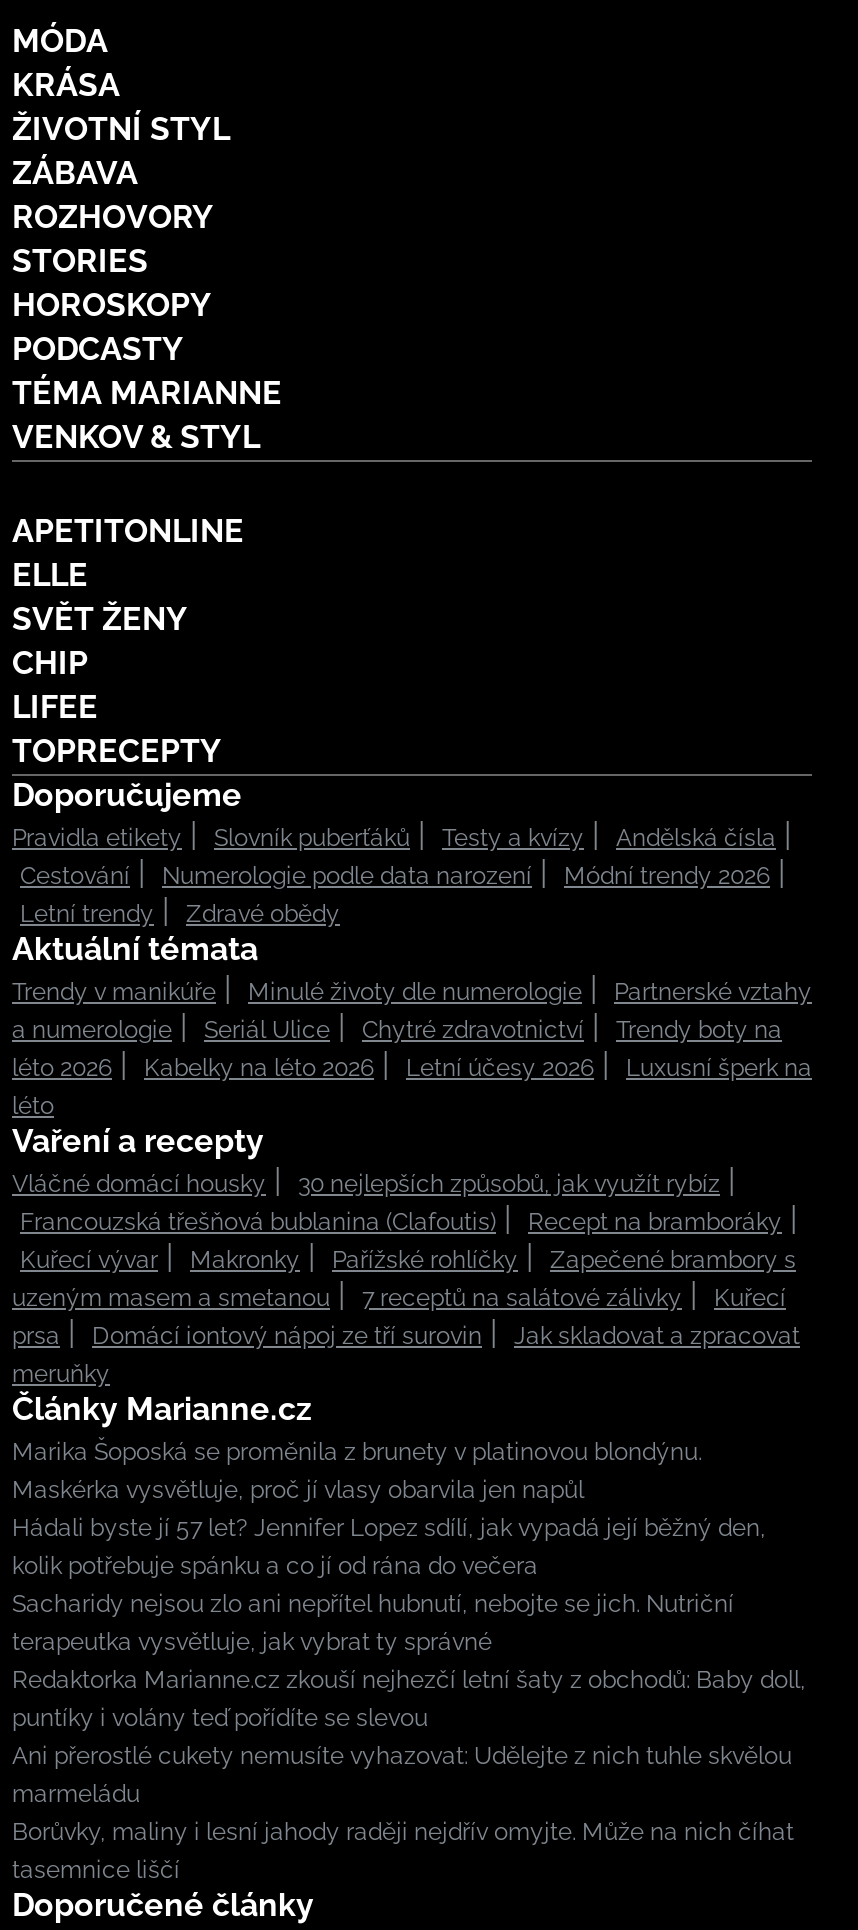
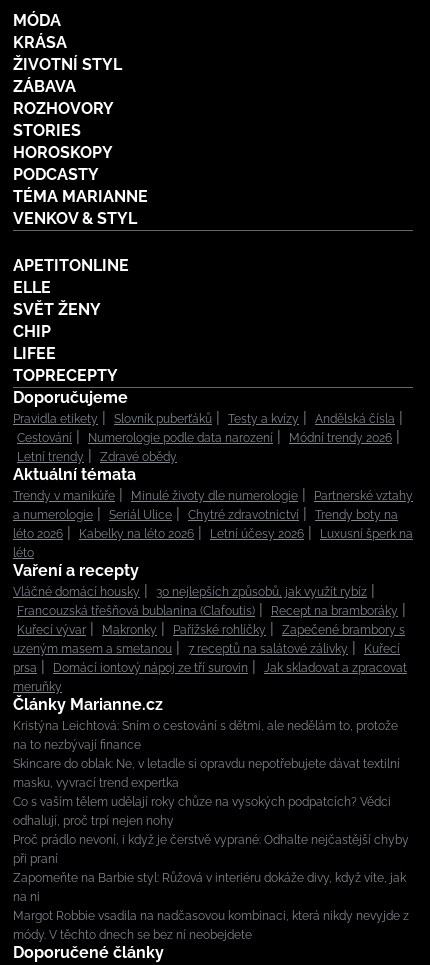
[12,1439,806,1885] Marika Šoposká se proměnila z brunety v platinovou blondýnu. | Maskérka vysvětluje, proč jí vlasy obarvila jen napůl | Hádali byste jí 57 let? Jennifer Lopez sdílí, jak vypadá její běžný den, | kolik potřebuje spánku a co jí od rána do večera | Sacharidy nejsou zlo ani nepřítel hubnutí, nebojte se jich. Nutriční | terapeutka vysvětluje, jak vybrat ty správné | Redaktorka Marianne.cz zkouší nejhezčí letní šaty z obchodů: Baby doll, | puntíky i volány teď pořídíte se slevou | Ani přerostlé cukety nemusíte vyhazovat: Udělejte z nich tuhle skvělou | marmeládu | Borůvky, maliny i lesní jahody raději nejdřív omyjte. Může na nich číhat | tasemnice liščí -> [13,719,409,942] Kristýna Leichtová: Sním o cestování s dětmi, ale nedělám to, protože | na to nezbývají finance | Skincare do oblak: Ne, v letadle si opravdu nepotřebujete dávat textilní | masku, vyvrací trend expertka | Co s vaším tělem udělají roky chůze na vysokých podpatcích? Vědci | odhalují, proč trpí nejen nohy | Proč prádlo nevoní, i když je čerstvě vyprané: Odhalte nejčastější chyby | při praní | Zapomeňte na Barbie styl: Růžová v interiéru dokáže divy, když víte, jak | na ni | Margot Robbie vsadila na nadčasovou kombinaci, která nikdy nevyjde z | módy. V těchto dnech se bez ní neobejdete

